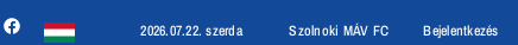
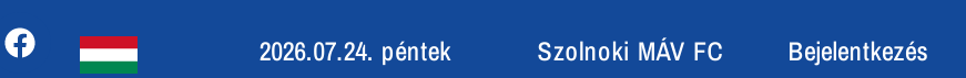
[141,21,242,40] 2026.07.22. szerda -> [259,34,451,69] 2026.07.24. péntek

